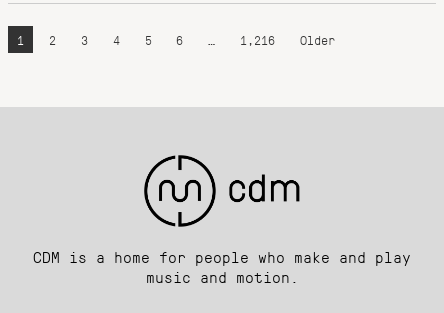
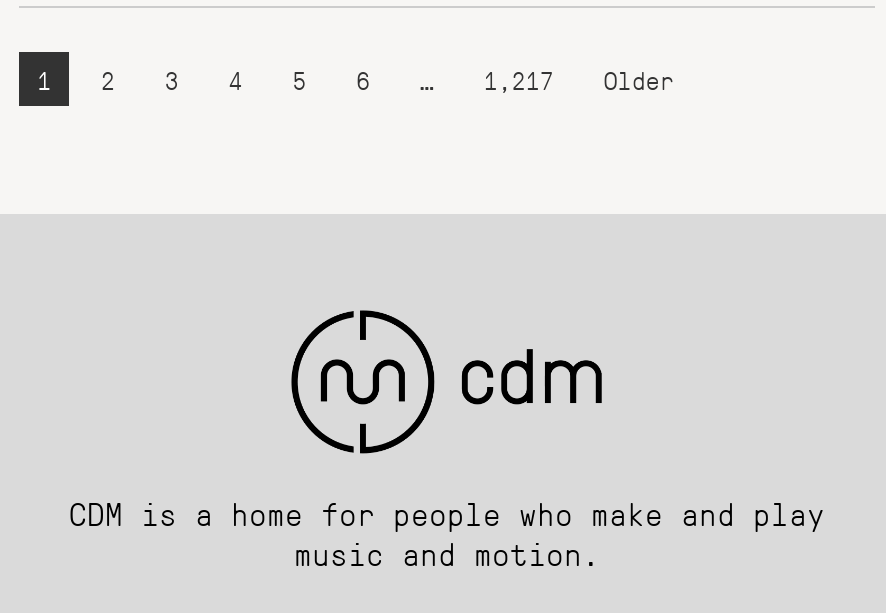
[240,31,275,48] 1,216 -> [484,62,554,96] 1,217

